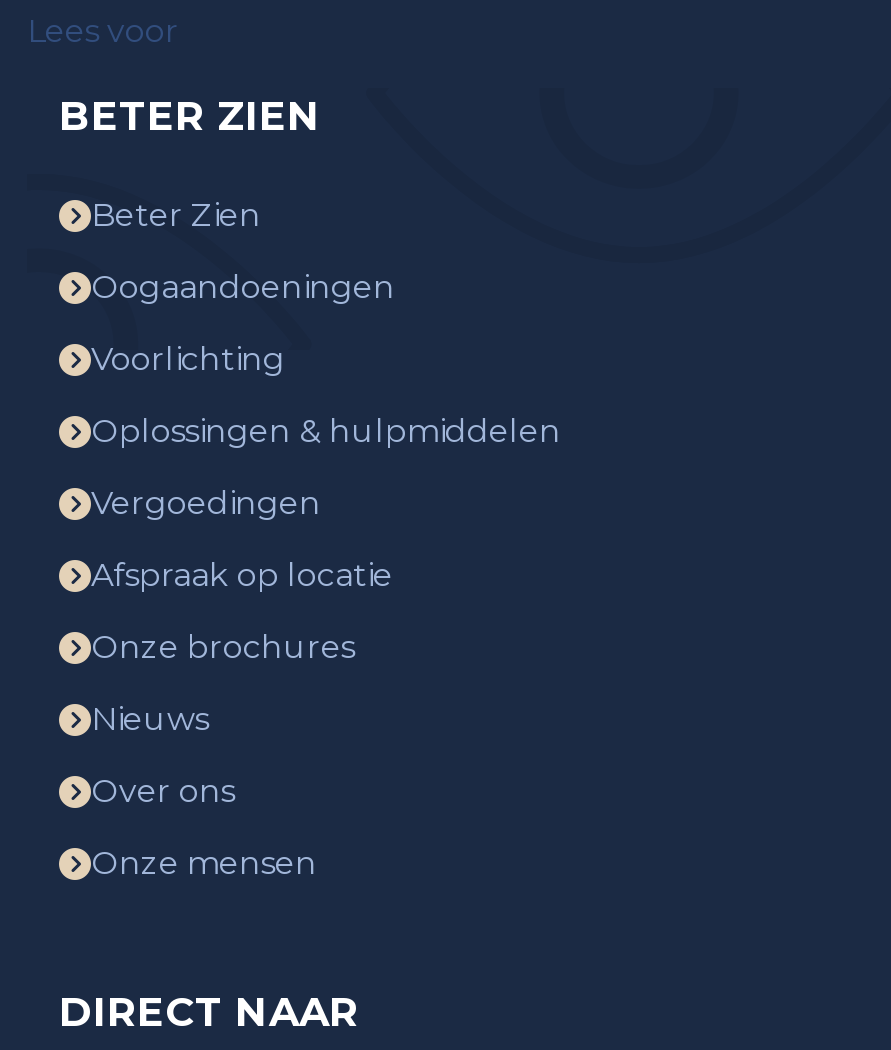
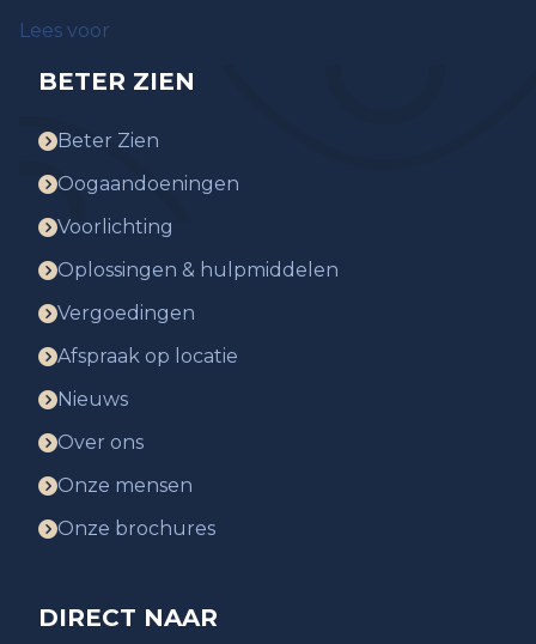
moved [91,628,355,666] -> [57,517,215,540]: Onze brochures
moved [91,700,317,882] -> [57,388,193,497]: Nieuws | Over ons | Onze mensen

